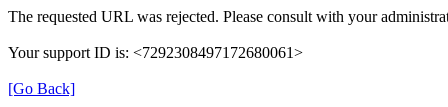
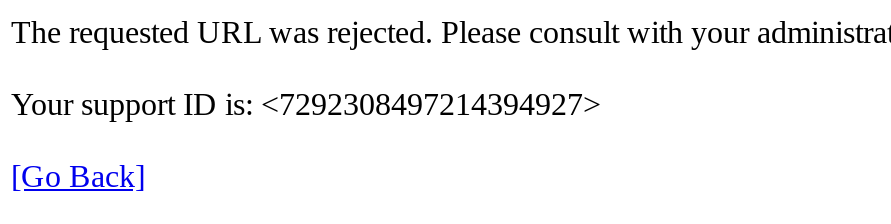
[8,44,303,61] Your support ID is: <7292308497172680061> -> [11,87,601,121] Your support ID is: <7292308497214394927>

